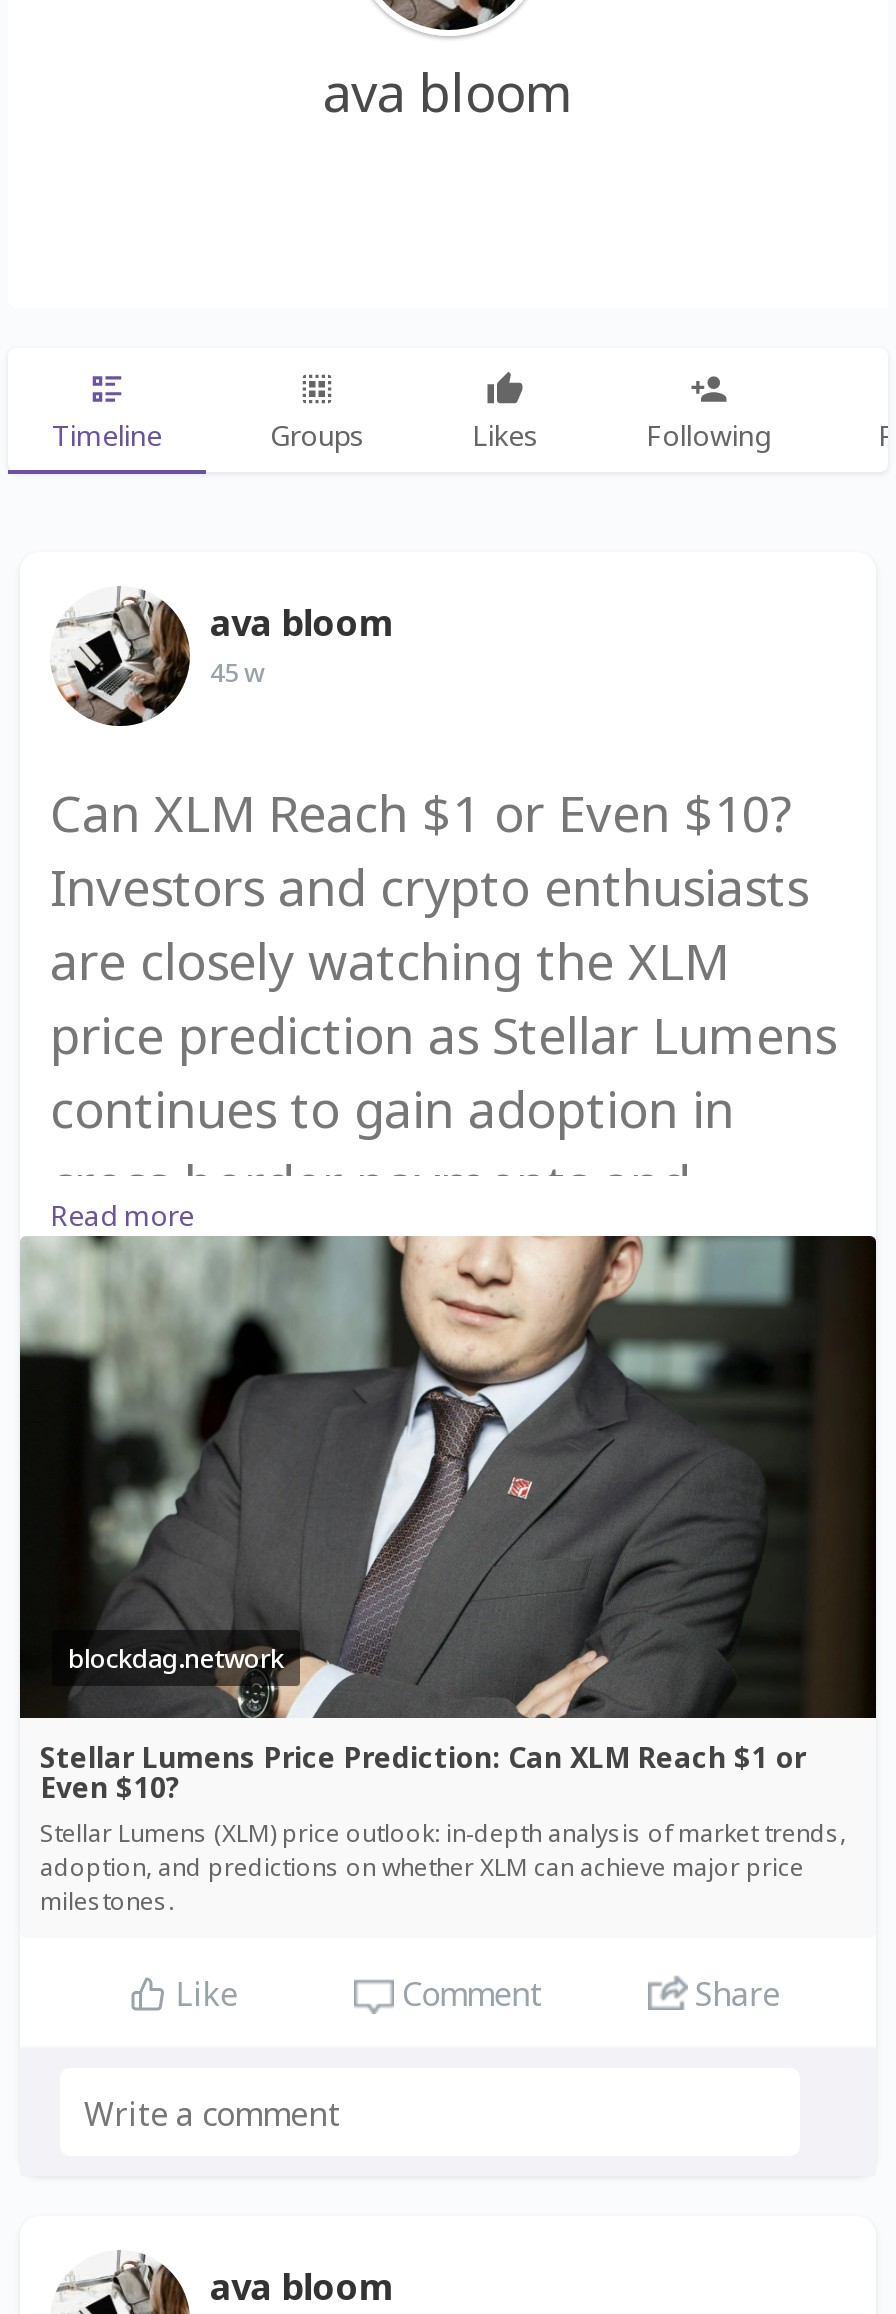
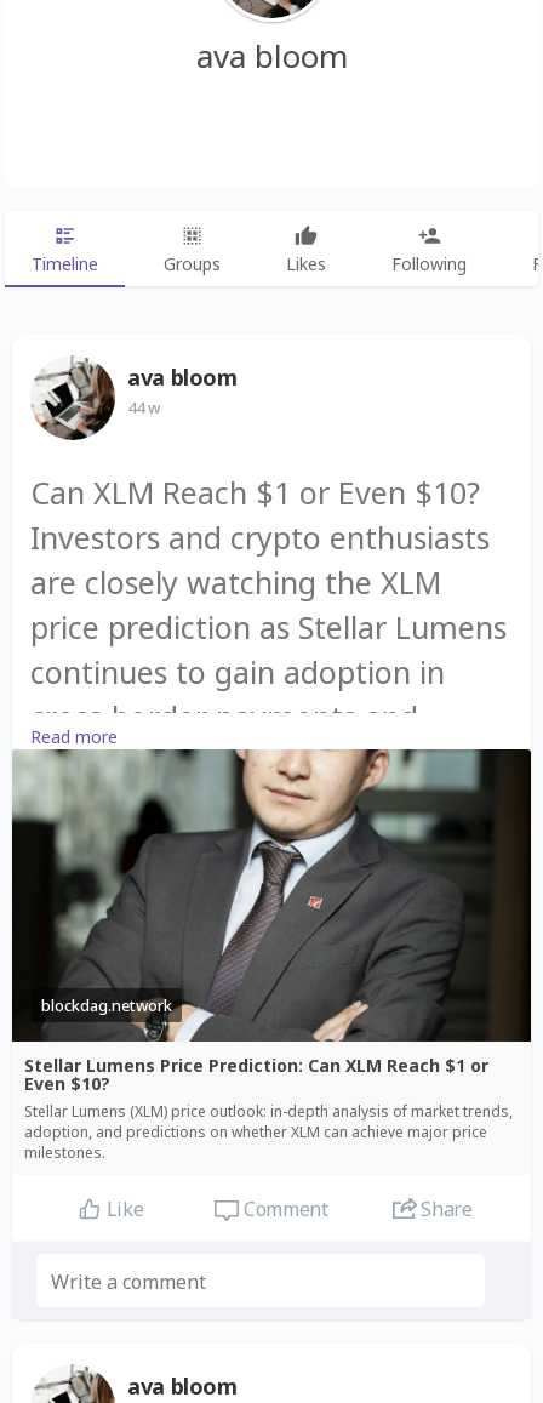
[210,654,264,690] 45 w -> [127,396,160,418] 44 w

